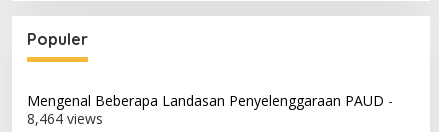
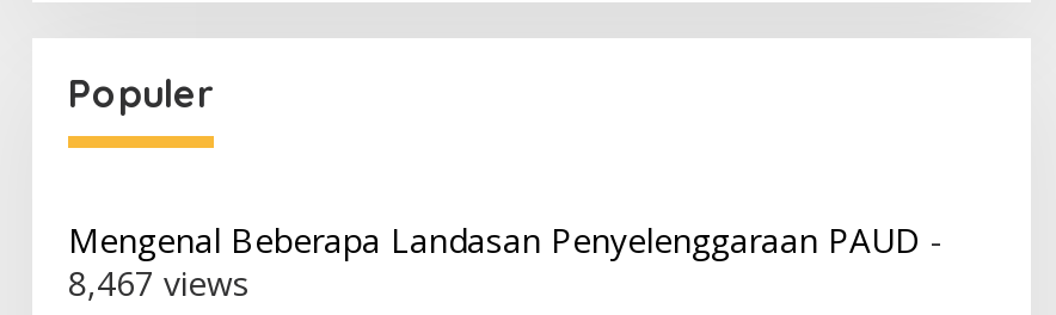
[27,109,103,128] 8,464 views -> [68,261,250,306] 8,467 views

